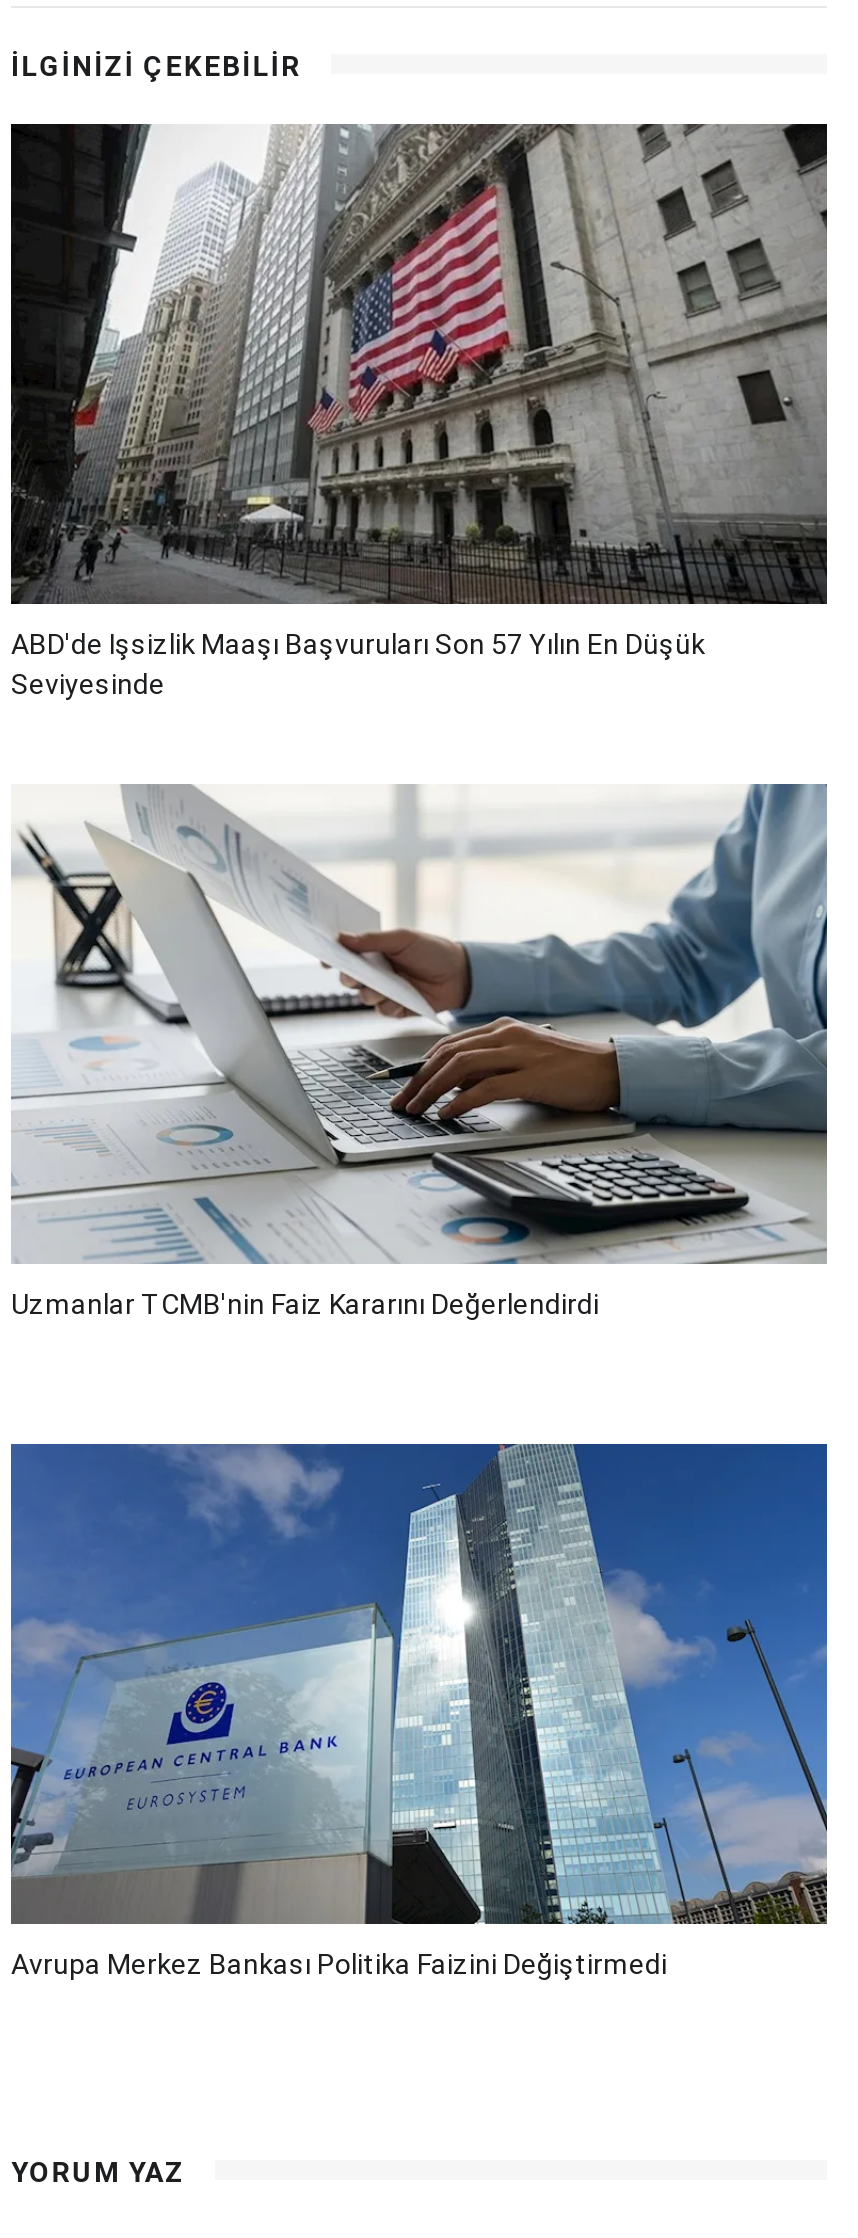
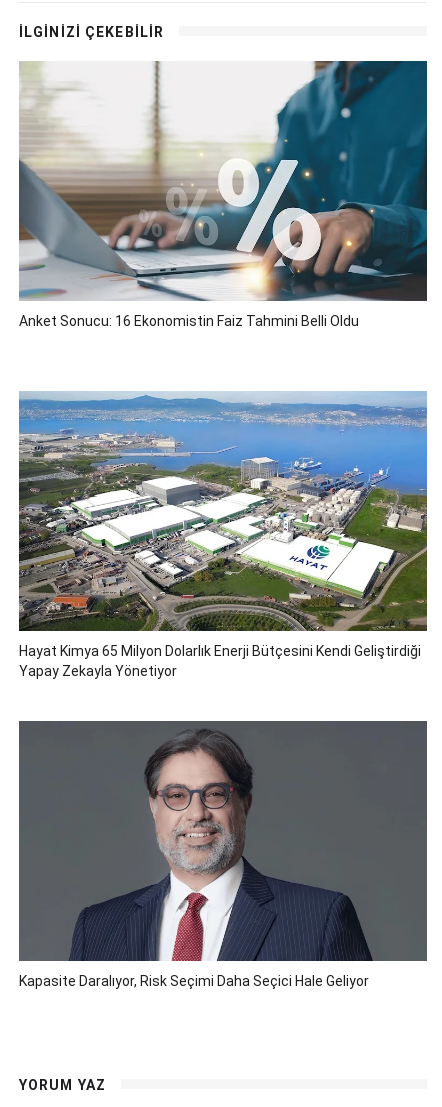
[9,122,829,700] [image] | ABD'de Işsizlik Maaşı Başvuruları Son 57 Yılın En Düşük | Seviyesinde -> [18,60,428,329] [image] | Anket Sonucu: 16 Ekonomistin Faiz Tahmini Belli Oldu
[11,784,829,1320] [image] | Uzmanlar TCMB'nin Faiz Kararını Değerlendirdi -> [18,391,428,679] [image] | Hayat Kimya 65 Milyon Dolarlık Enerji Bütçesini Kendi Geliştirdiği | Yapay Zekayla Yönetiyor
[11,1444,829,1980] [image] | Avrupa Merkez Bankası Politika Faizini Değiştirmedi -> [19,721,428,989] [image] | Kapasite Daralıyor, Risk Seçimi Daha Seçici Hale Geliyor

